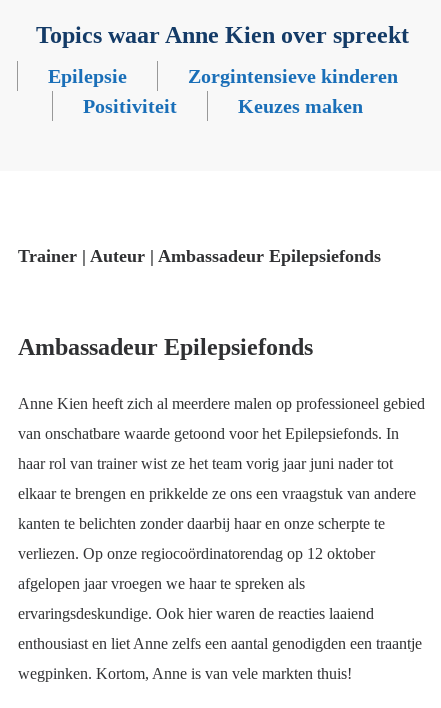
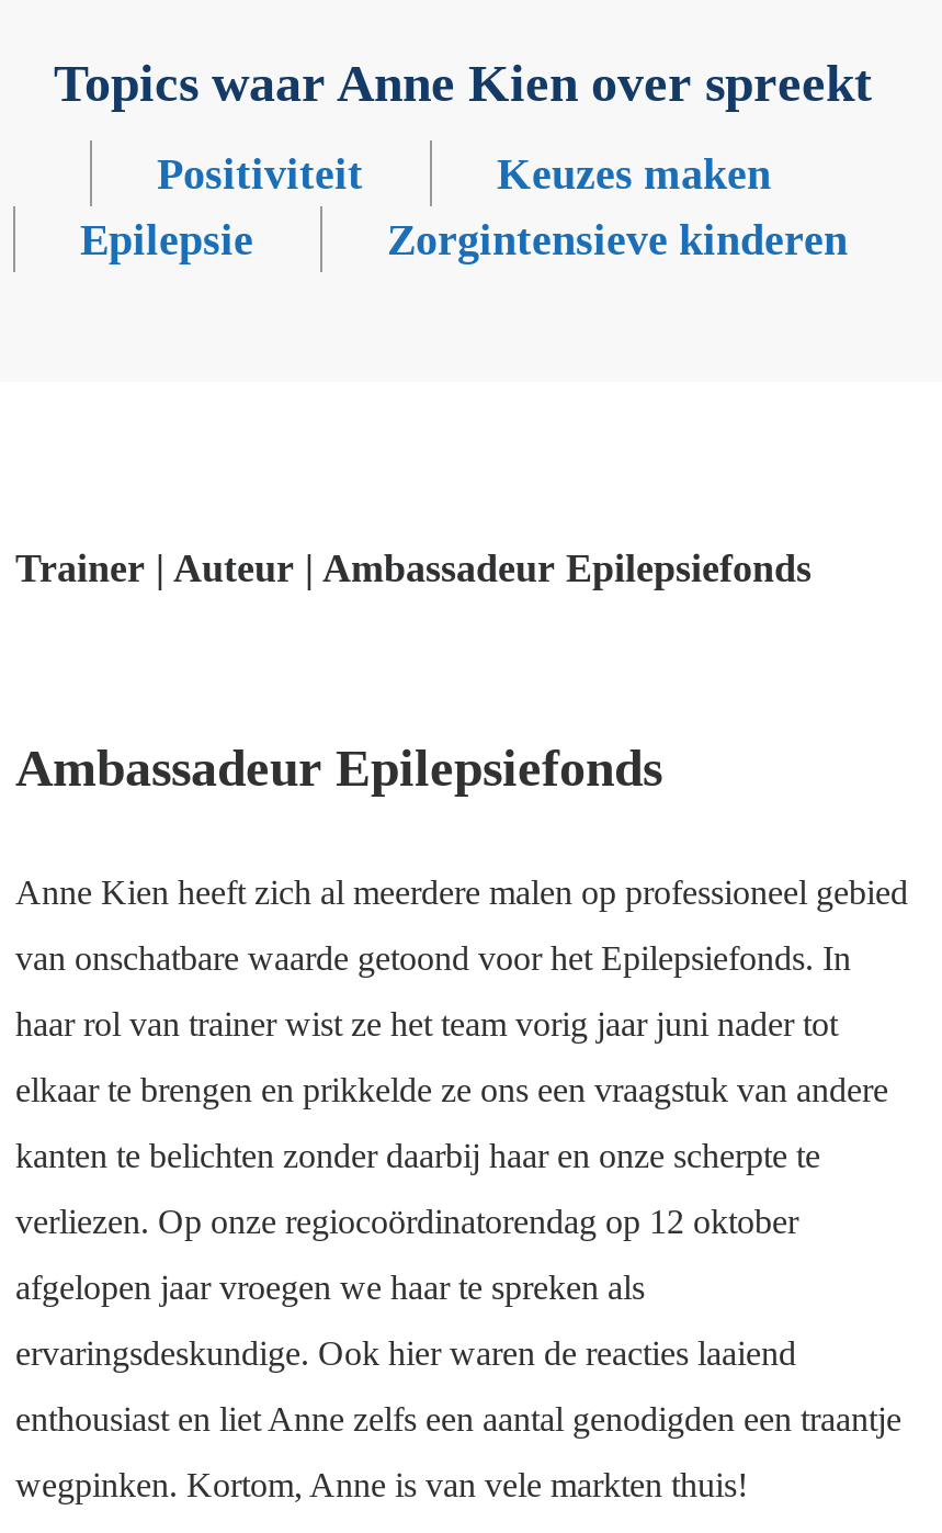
moved [47,65,397,87] -> [80,214,848,263]: Epilepsie | Zorgintensieve kinderen
moved [82,95,362,117] -> [157,149,771,197]: Positiviteit | Keuzes maken

